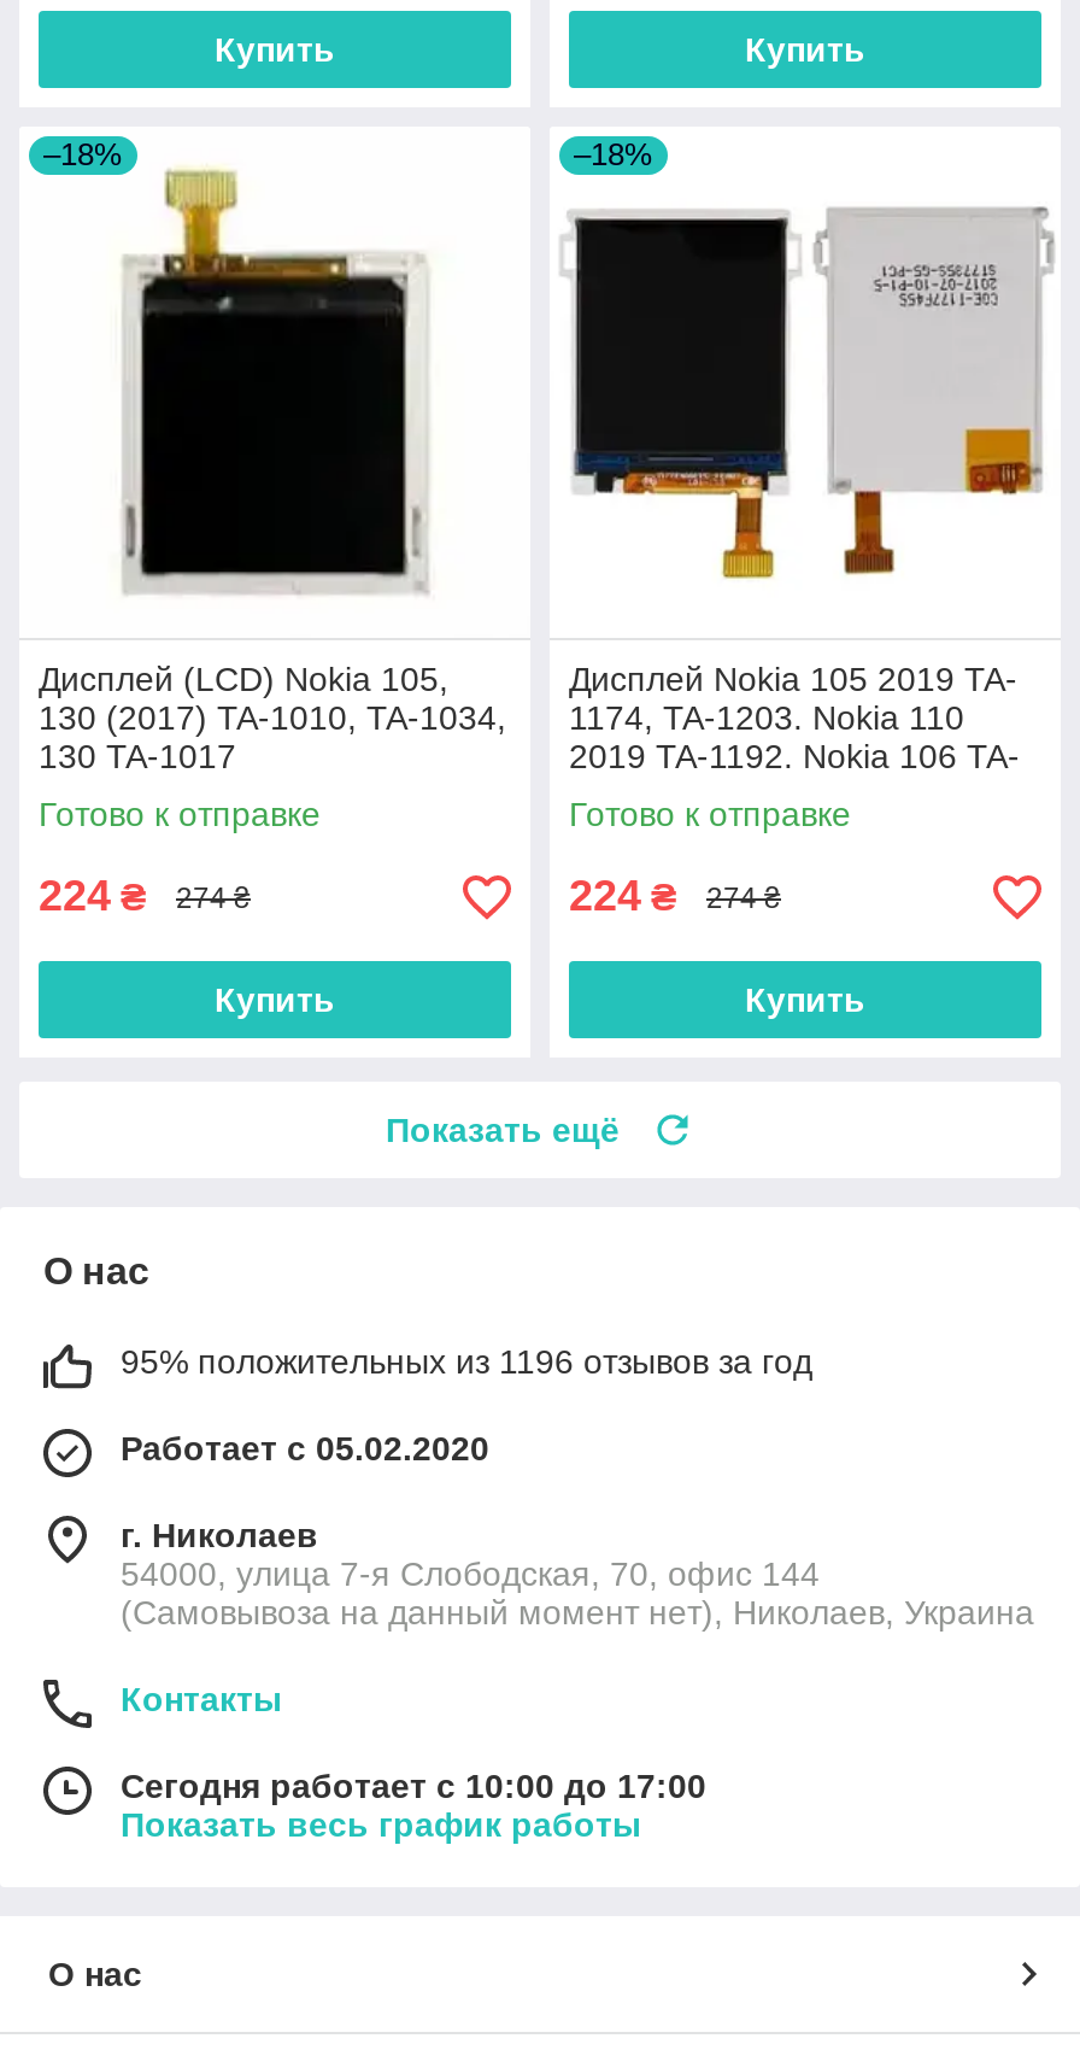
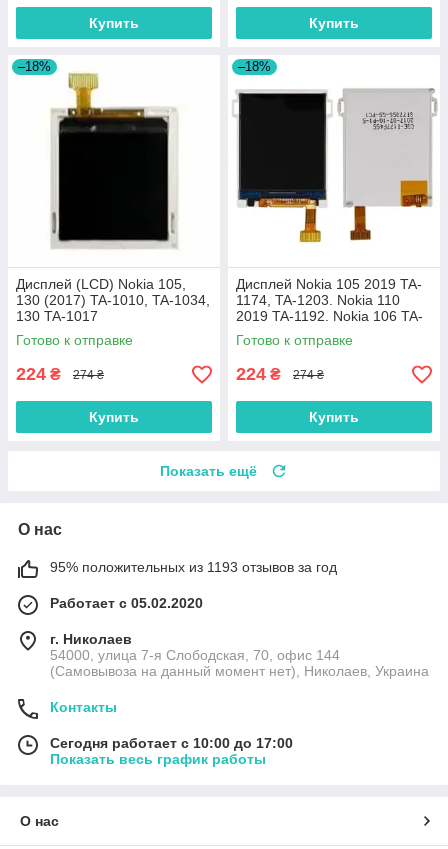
[121,1343,812,1382] 95% положительных из 1196 отзывов за год -> [50,559,337,575] 95% положительных из 1193 отзывов за год

